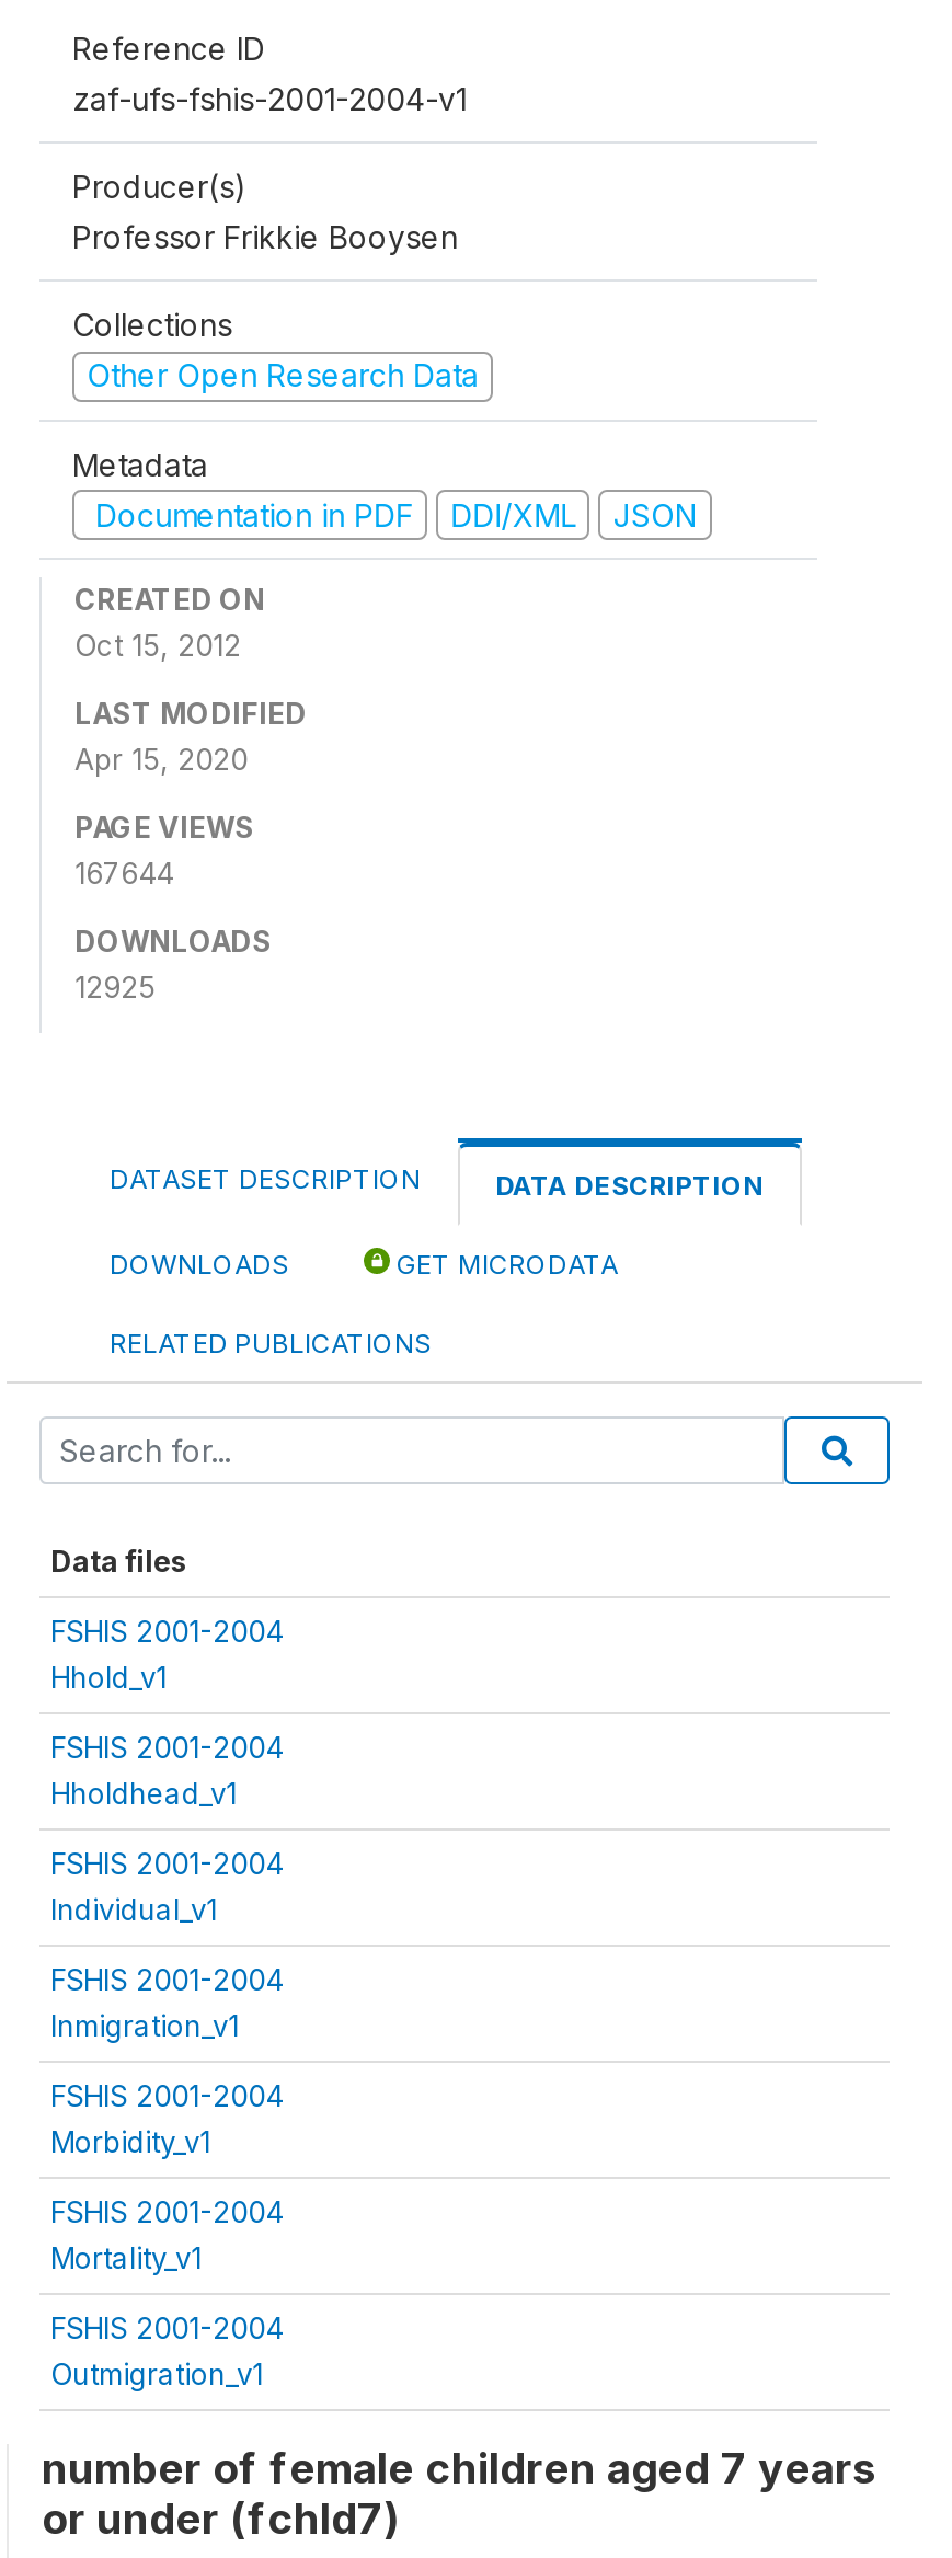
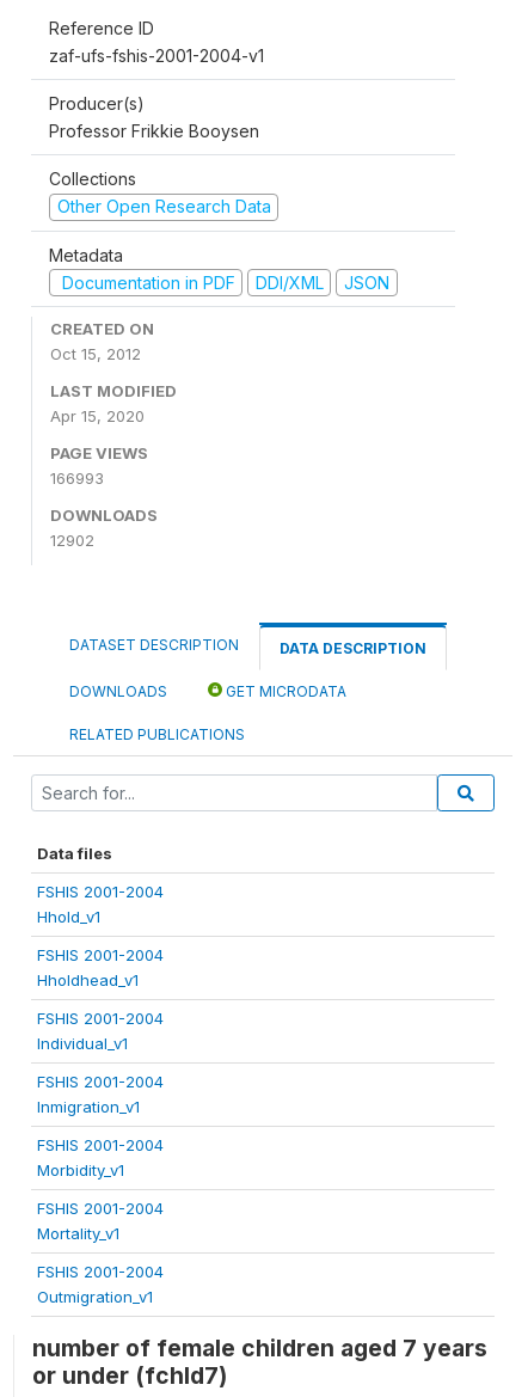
[74,856,173,891] 167644 -> [50,468,104,488] 166993
[74,970,156,1005] 12925 -> [50,531,94,550] 12902

